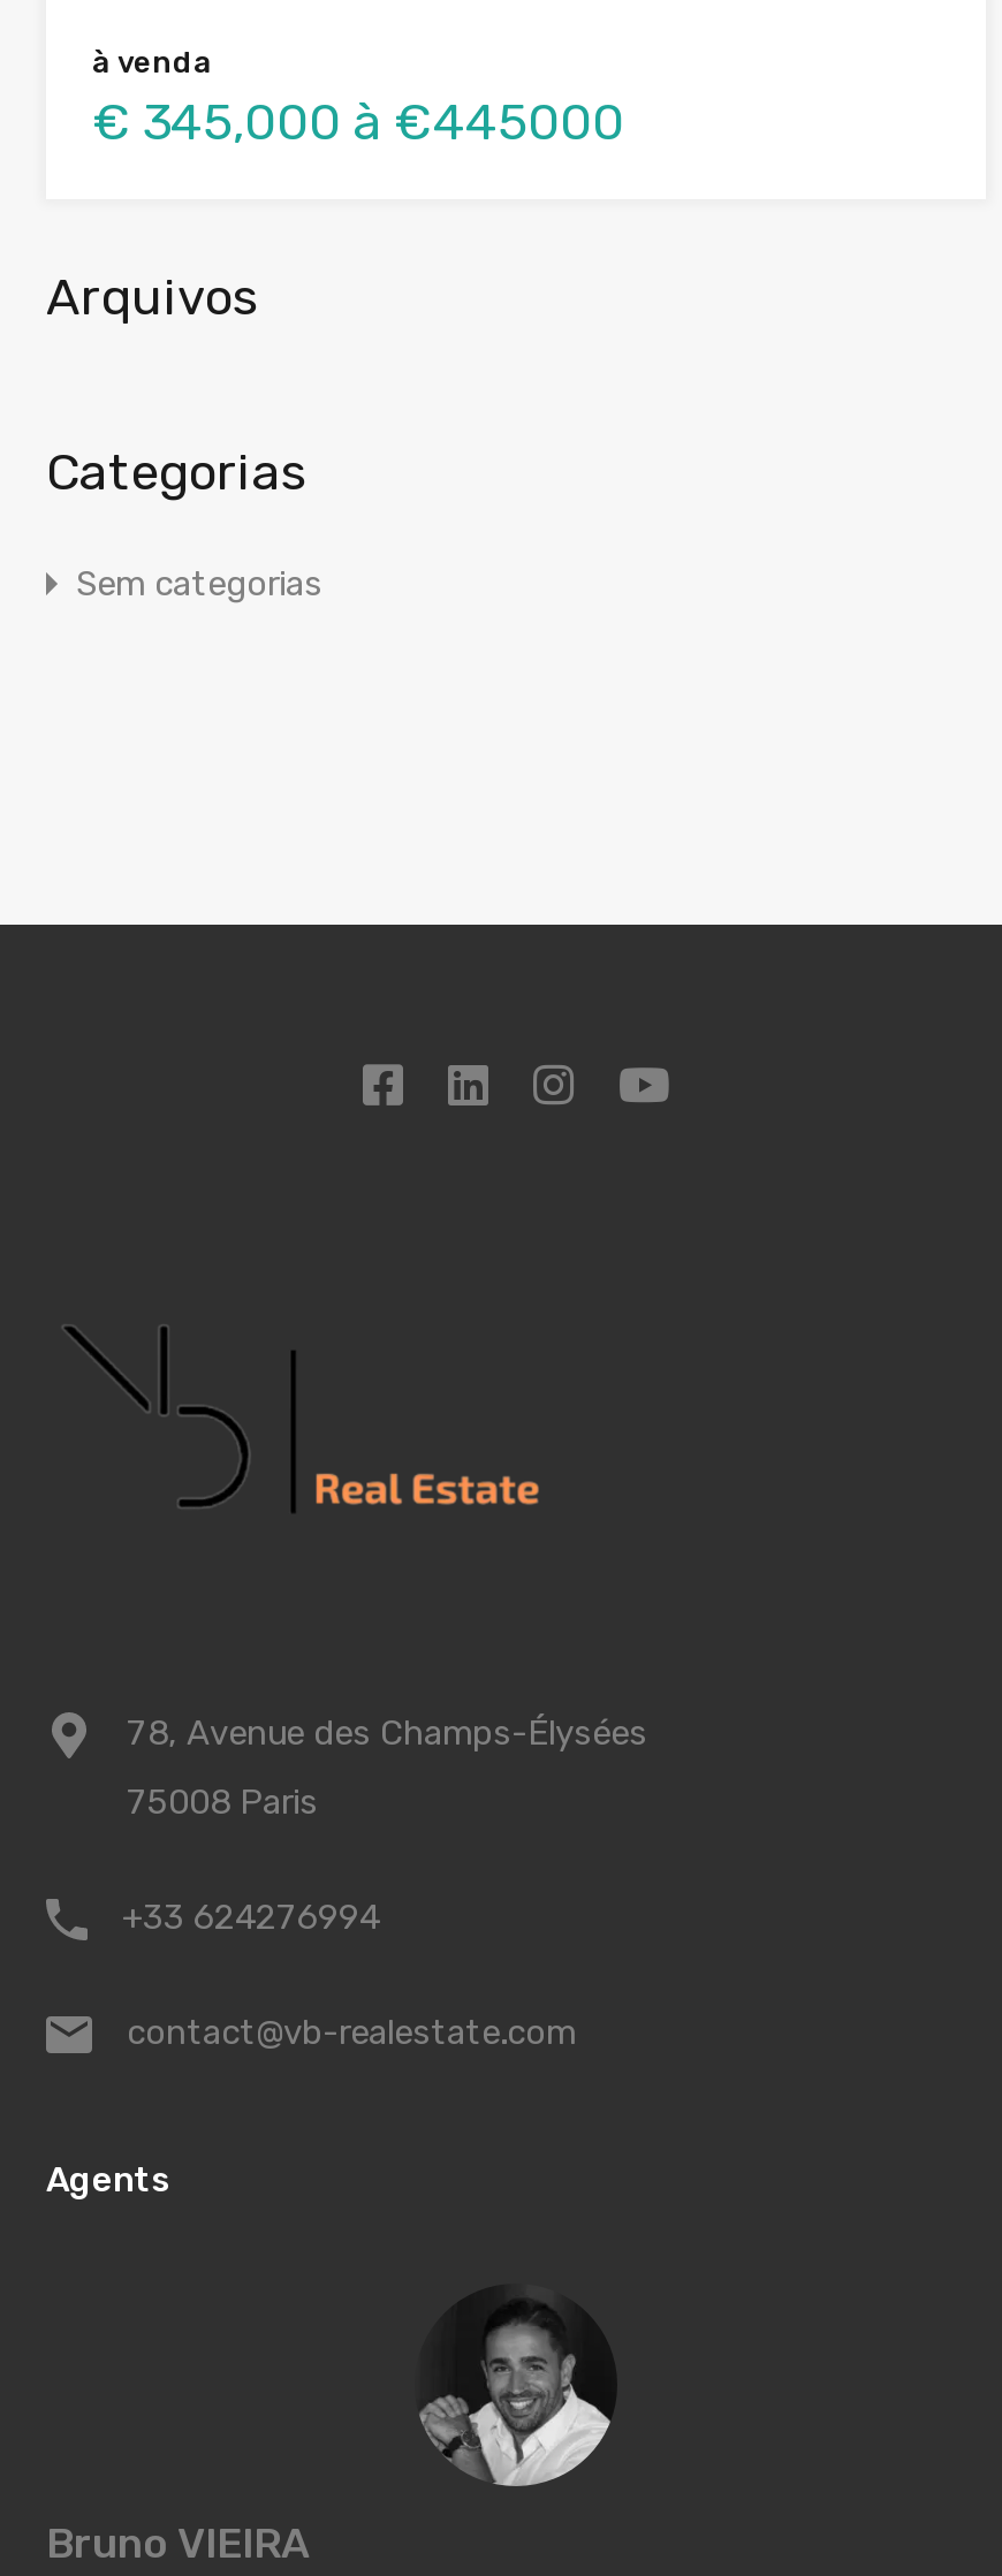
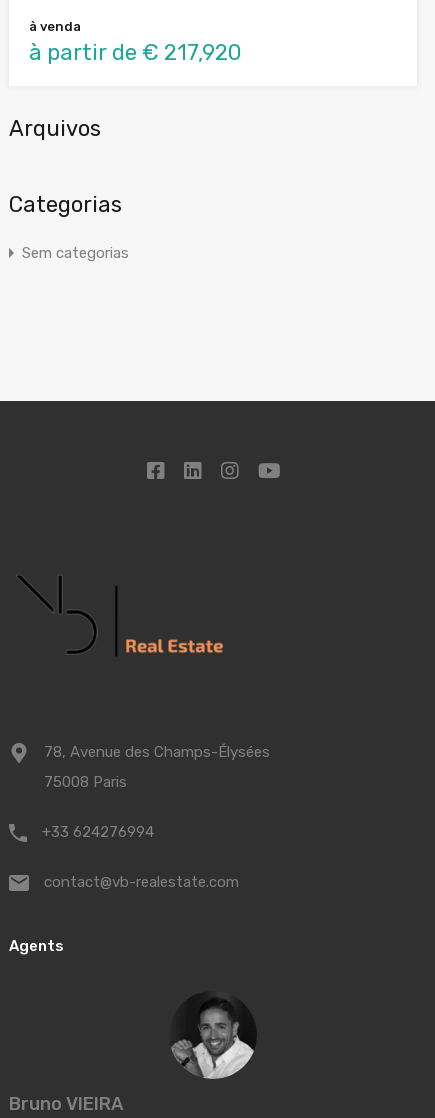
[92,91,624,153] € 345,000 à €445000 -> [29,39,242,66] à partir de € 217,920

